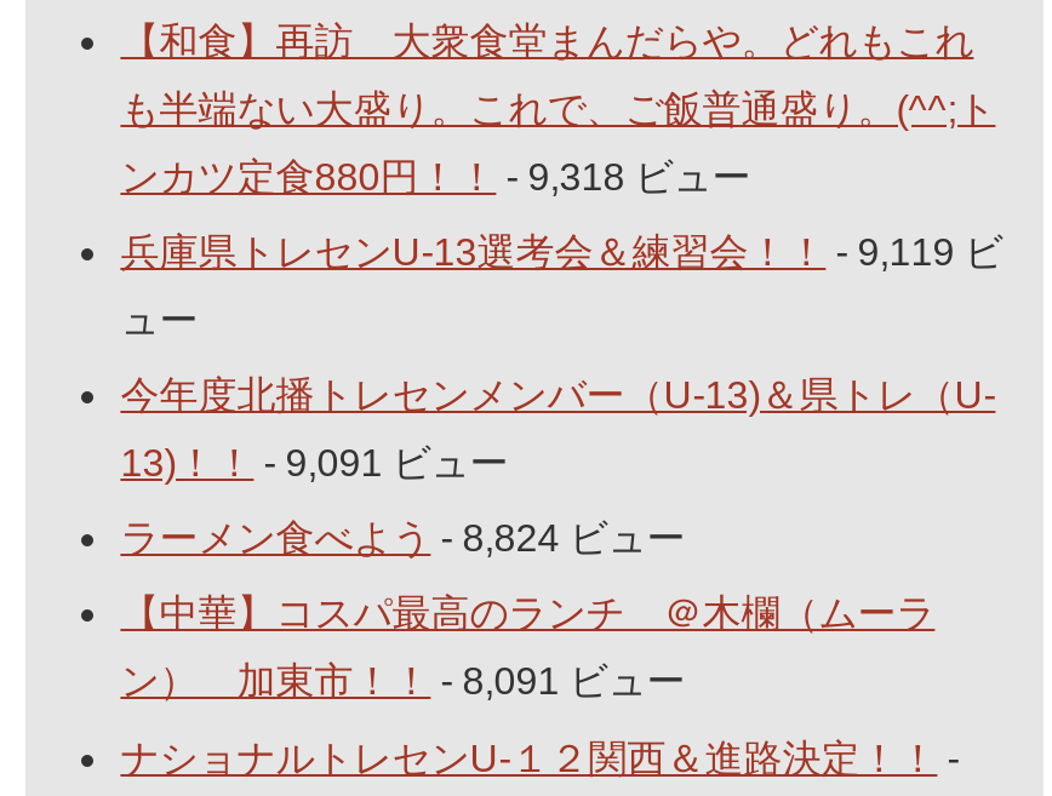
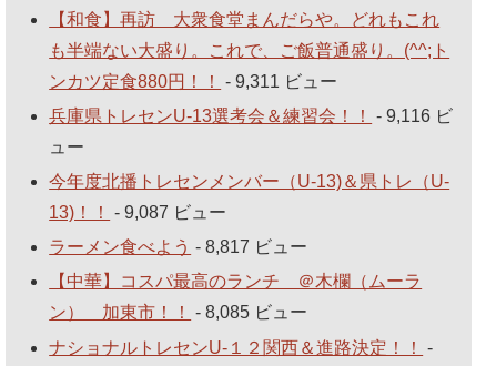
[120,156,751,197] ンカツ定食880円！！- 9,318 ビュー -> [49,72,338,91] ンカツ定食880円！！- 9,311 ビュー
[120,231,1003,272] 兵庫県トレセンU-13選考会＆練習会！！- 9,119 ビ -> [49,106,453,125] 兵庫県トレセンU-13選考会＆練習会！！- 9,116 ビ
[120,442,508,483] 13)！！- 9,091 ビュー -> [49,203,227,222] 13)！！- 9,087 ビュー
[120,518,685,559] ラーメン食べよう- 8,824 ビュー -> [49,238,308,256] ラーメン食べよう- 8,817 ビュー
[120,661,685,702] ン） 加東市！！- 8,091 ビュー -> [49,303,308,322] ン） 加東市！！- 8,085 ビュー

